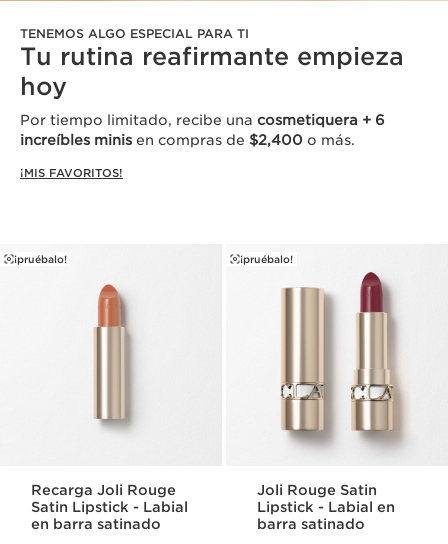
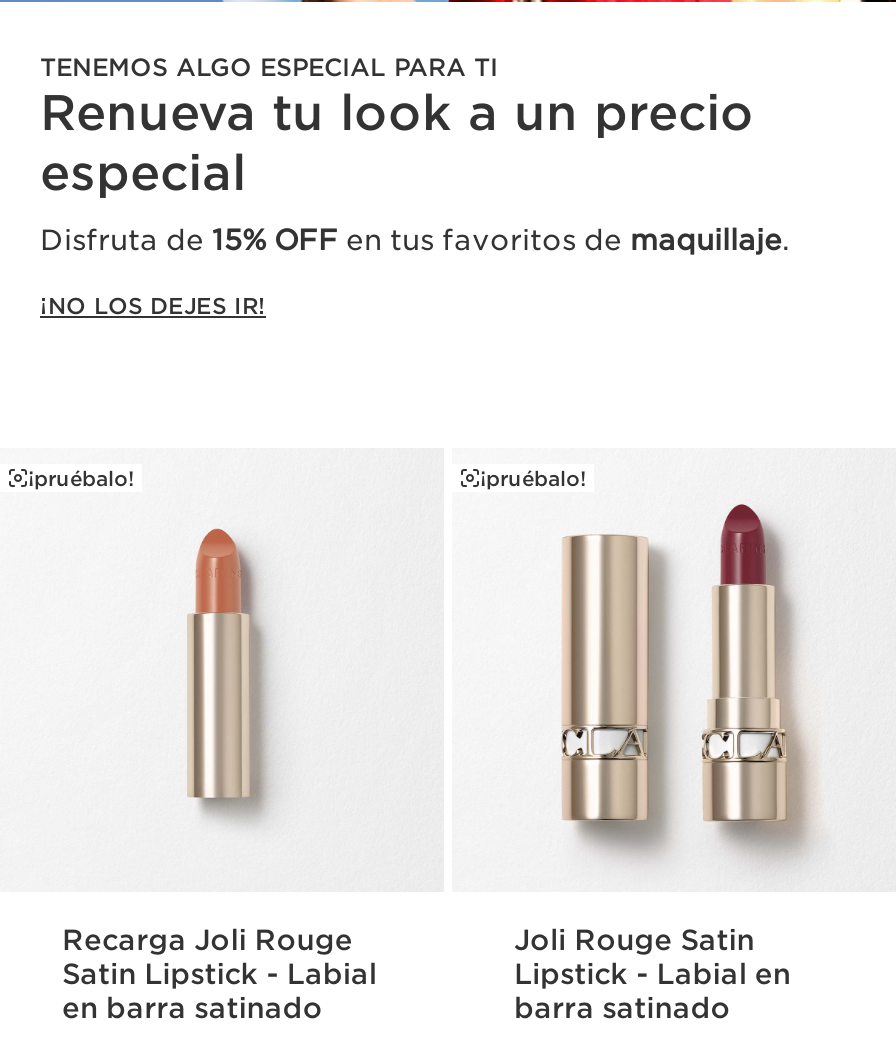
[20,42,404,148] Tu rutina reafirmante empieza | hoy | Por tiempo limitado, recibe una cosmetiquera + 6 | increíbles minis en compras de $2,400 o más. -> [40,84,790,256] Renueva tu look a un precio | especial | Disfruta de 15% OFF en tus favoritos de maquillaje.
[20,166,123,180] ¡MIS FAVORITOS! -> [40,292,266,320] ¡NO LOS DEJES IR!

